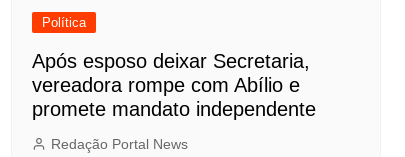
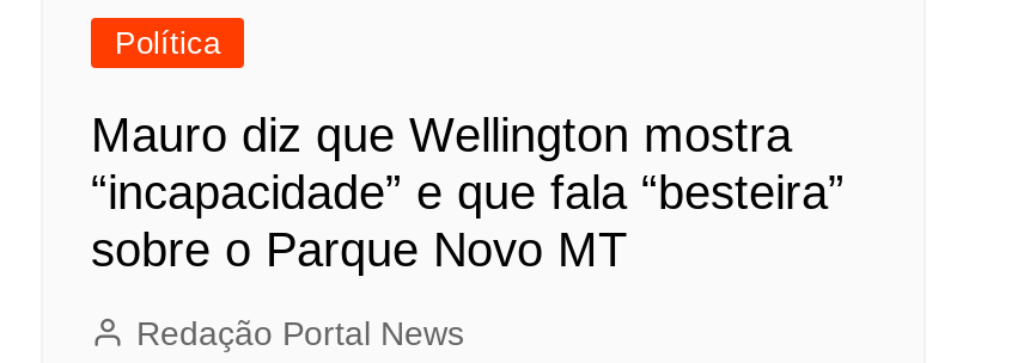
[32,50,316,120] Após esposo deixar Secretaria, | vereadora rompe com Abílio e | promete mandato independente -> [91,109,845,276] Mauro diz que Wellington mostra | “incapacidade” e que fala “besteira” | sobre o Parque Novo MT

